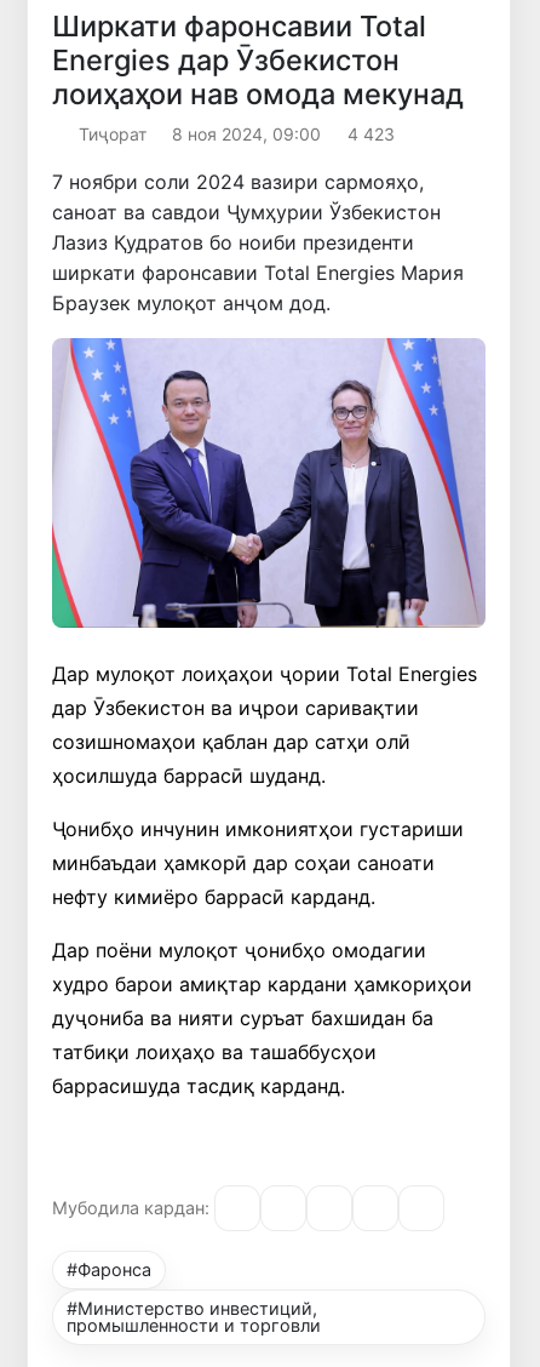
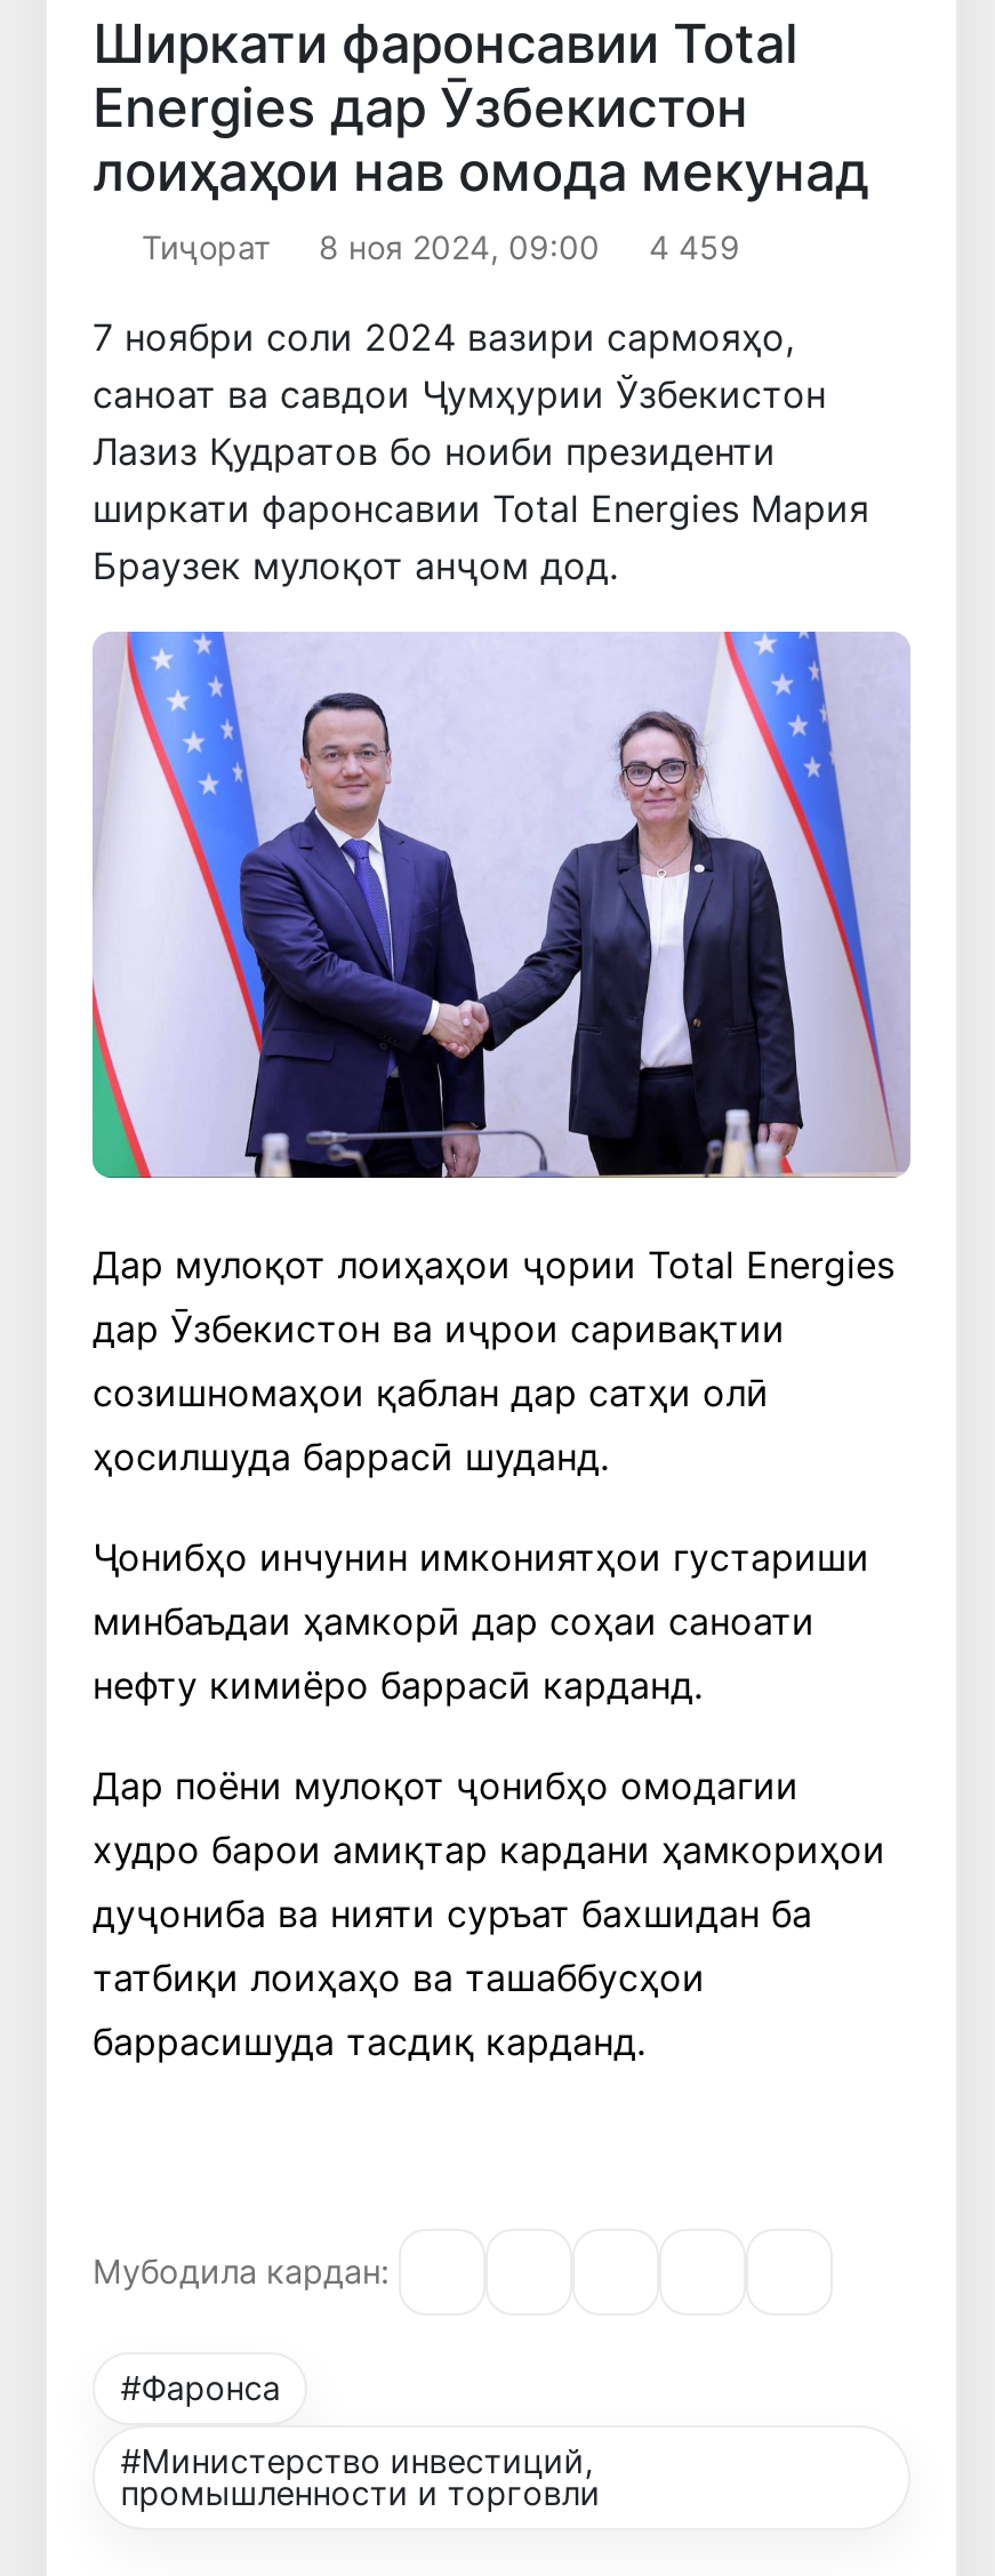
[78,124,394,145] Тиҷорат 8 ноя 2024, 09:00 4 423 -> [142,228,740,267] Тиҷорат 8 ноя 2024, 09:00 4 459

